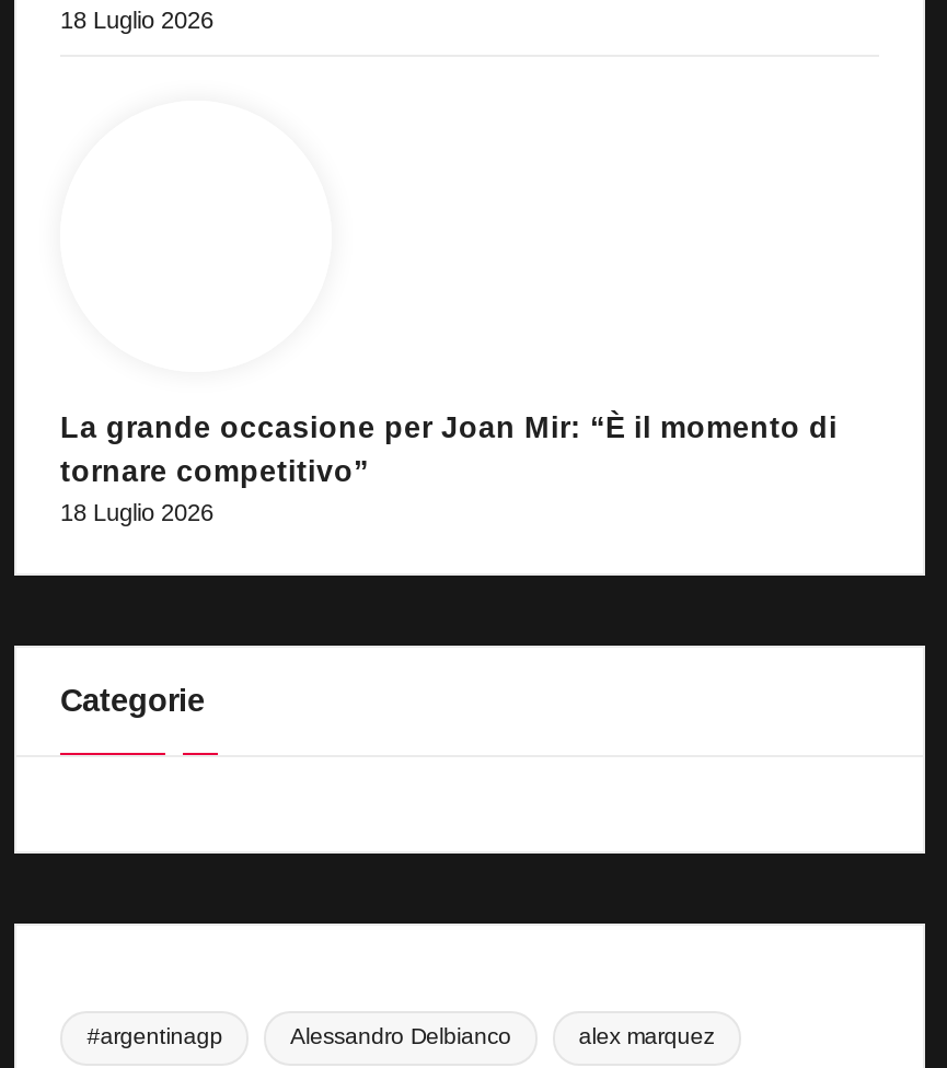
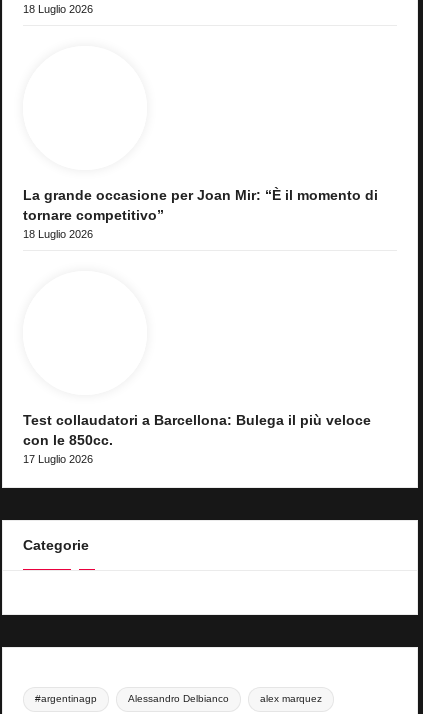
none -> [23,413,371,465] Test collaudatori a Barcellona: Bulega il più veloce | con le 850cc. | 17 Luglio 2026

